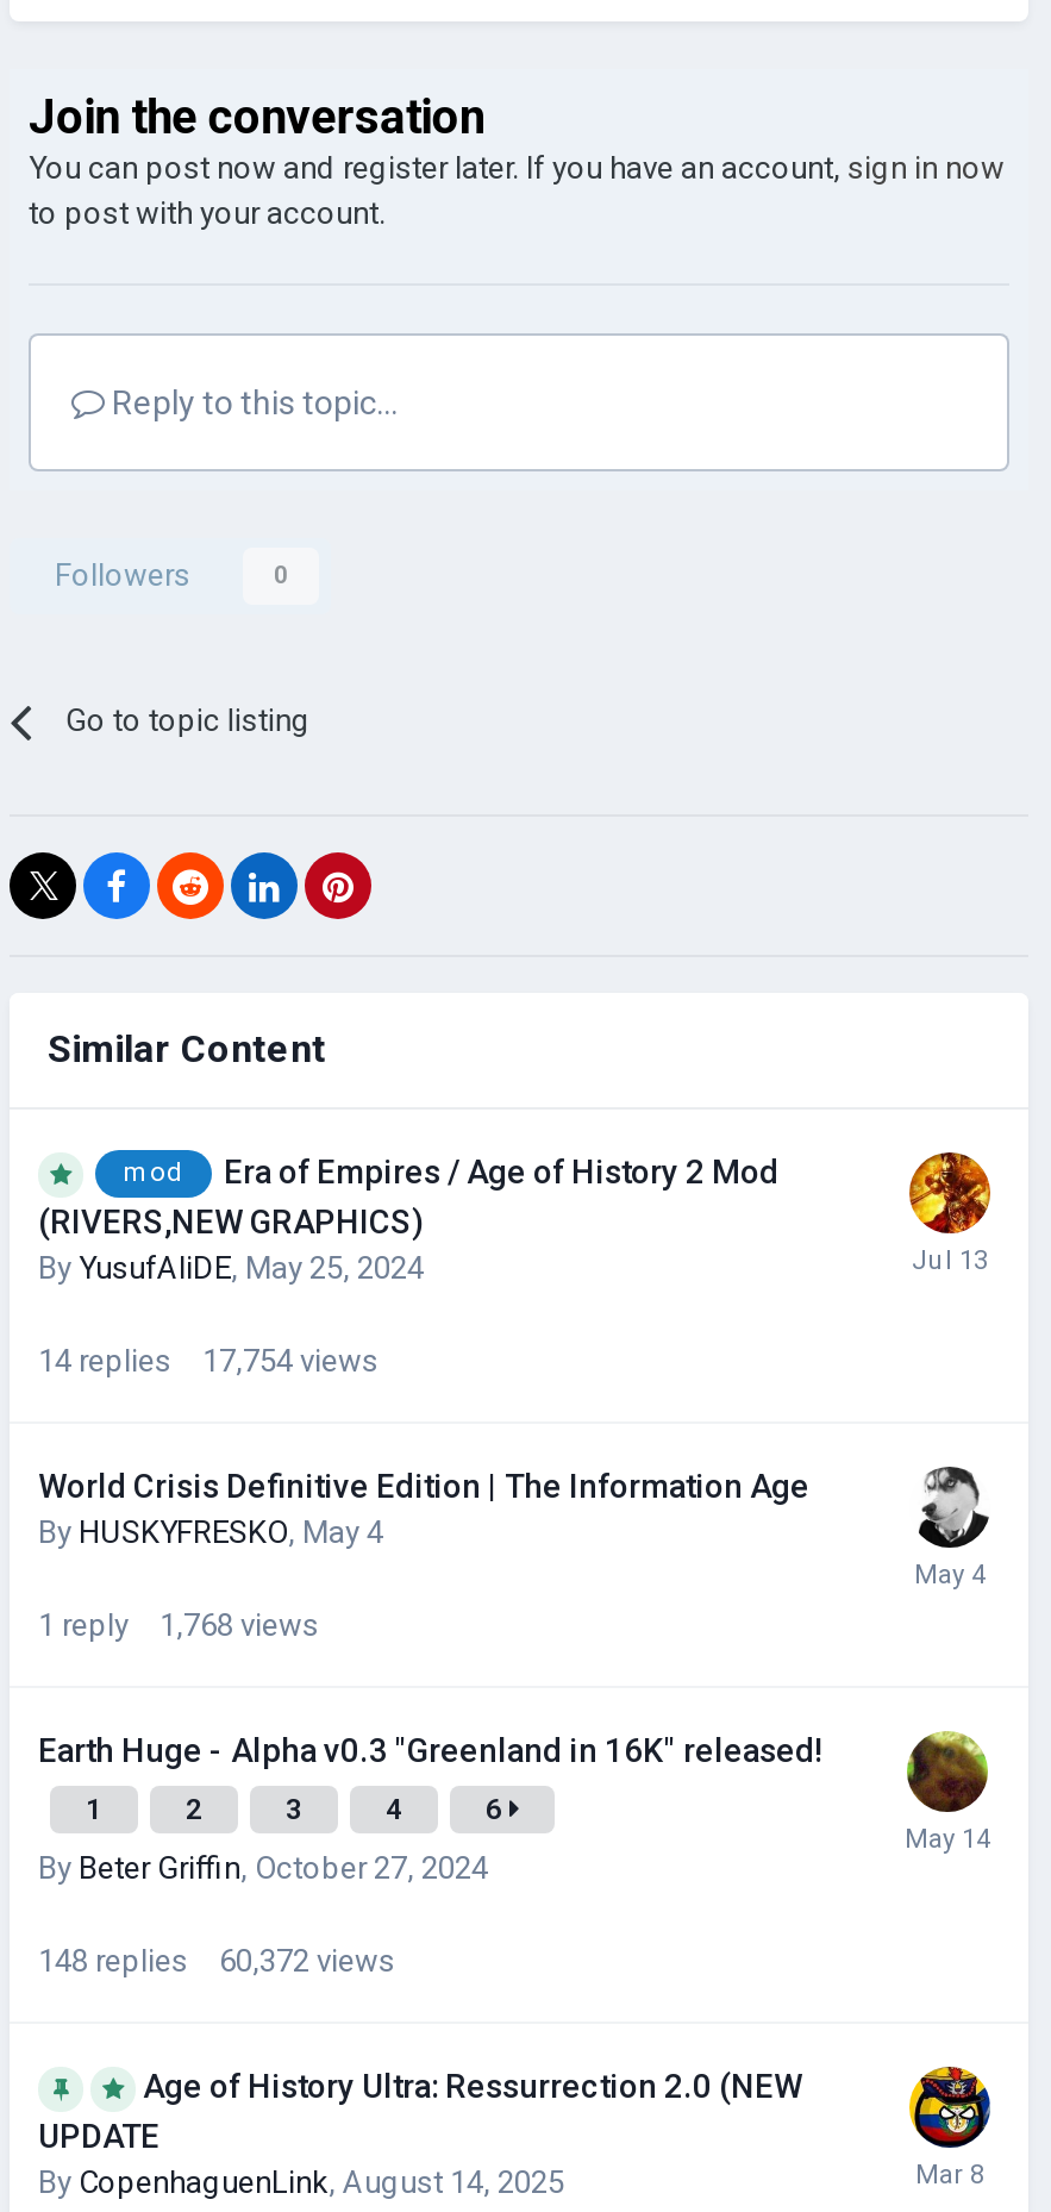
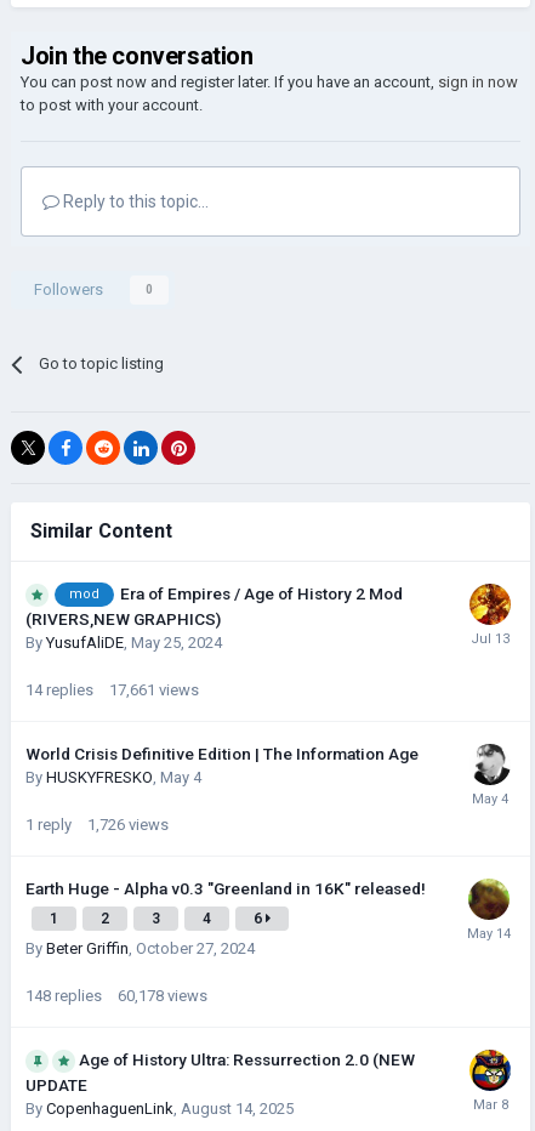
[38,1344,379,1380] 14 replies 17,754 views -> [25,681,199,699] 14 replies 17,661 views
[38,1608,319,1644] 1 reply 1,768 views -> [25,816,169,834] 1 reply 1,726 views
[38,1944,395,1980] 148 replies 60,372 views -> [25,987,207,1005] 148 replies 60,178 views

